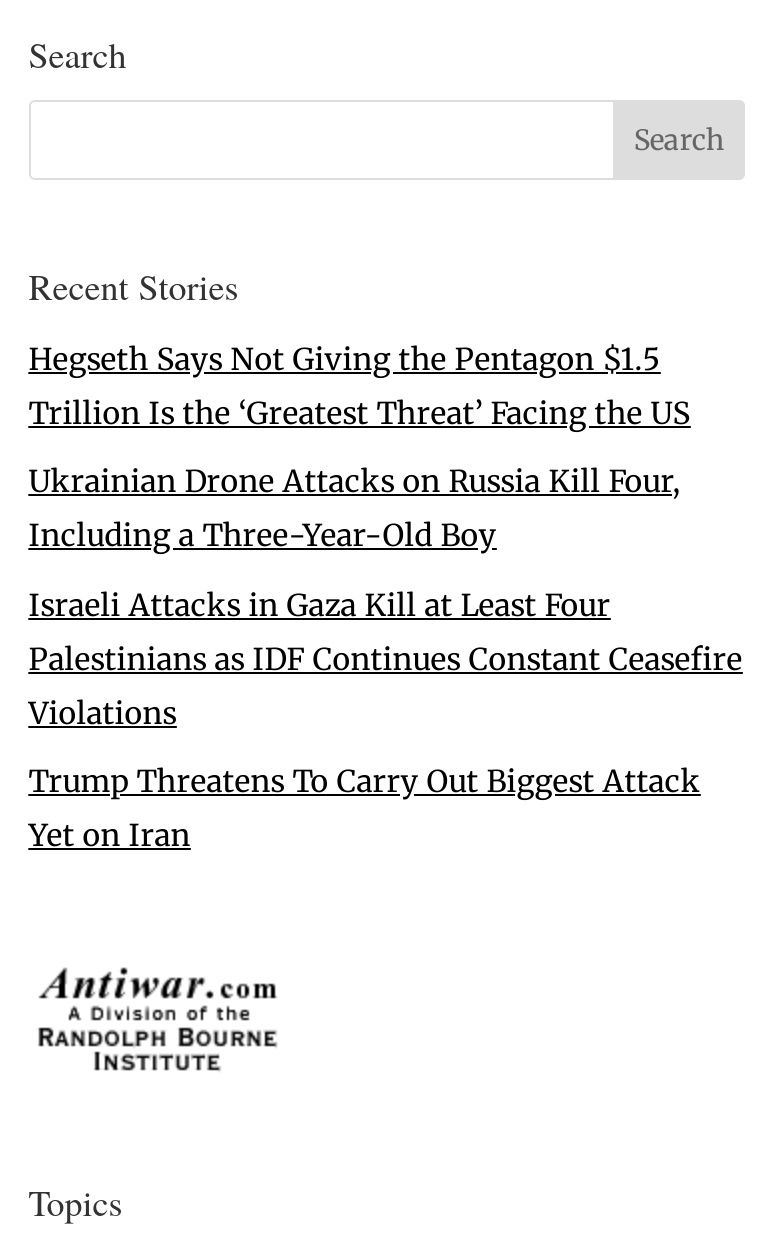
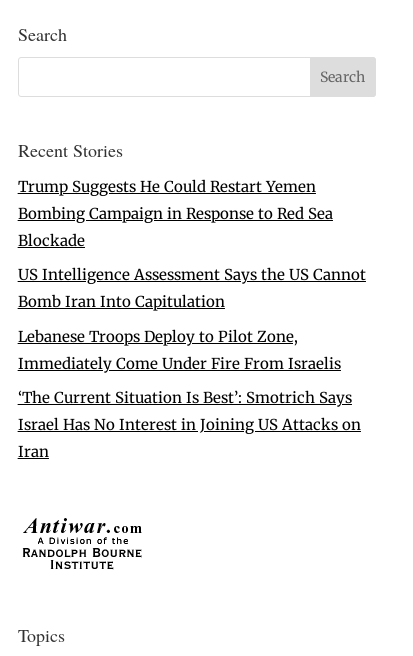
[29,340,691,432] Hegseth Says Not Giving the Pentagon $1.5 | Trillion Is the ‘Greatest Threat’ Facing the US -> [18,177,333,250] Trump Suggests He Could Restart Yemen | Bombing Campaign in Response to Red Sea | Blockade
[29,462,681,554] Ukrainian Drone Attacks on Russia Kill Four, | Including a Three-Year-Old Boy -> [18,265,366,311] US Intelligence Assessment Says the US Cannot | Bomb Iran Into Capitulation
[29,586,743,732] Israeli Attacks in Gaza Kill at Least Four | Palestinians as IDF Continues Constant Ceasefire | Violations -> [18,327,341,373] Lebanese Troops Deploy to Pilot Zone, | Immediately Come Under Fire From Israelis
[29,762,701,854] Trump Threatens To Carry Out Biggest Attack | Yet on Iran -> [18,388,361,461] ‘The Current Situation Is Best’: Smotrich Says | Israel Has No Interest in Joining US Attacks on | Iran

